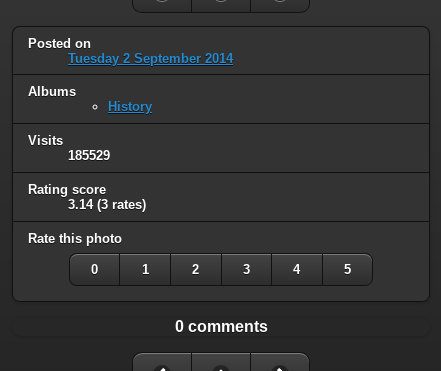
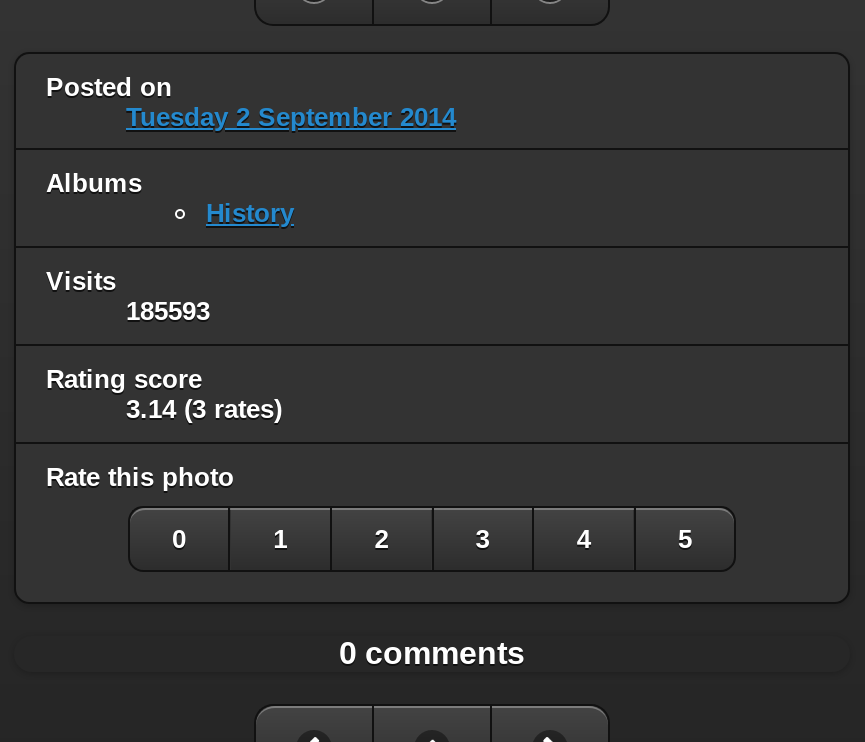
[68,148,110,163] 185529 -> [126,297,210,327] 185593

